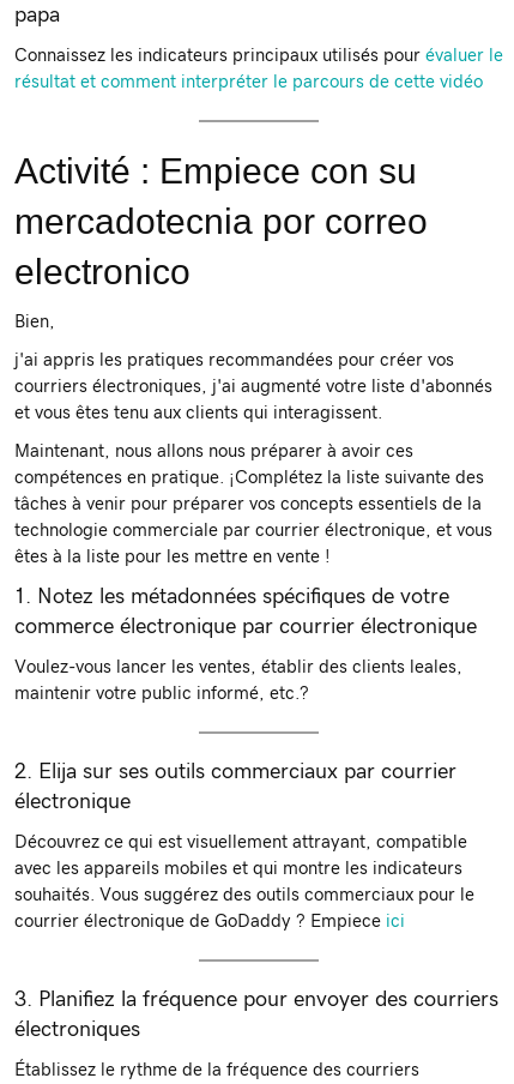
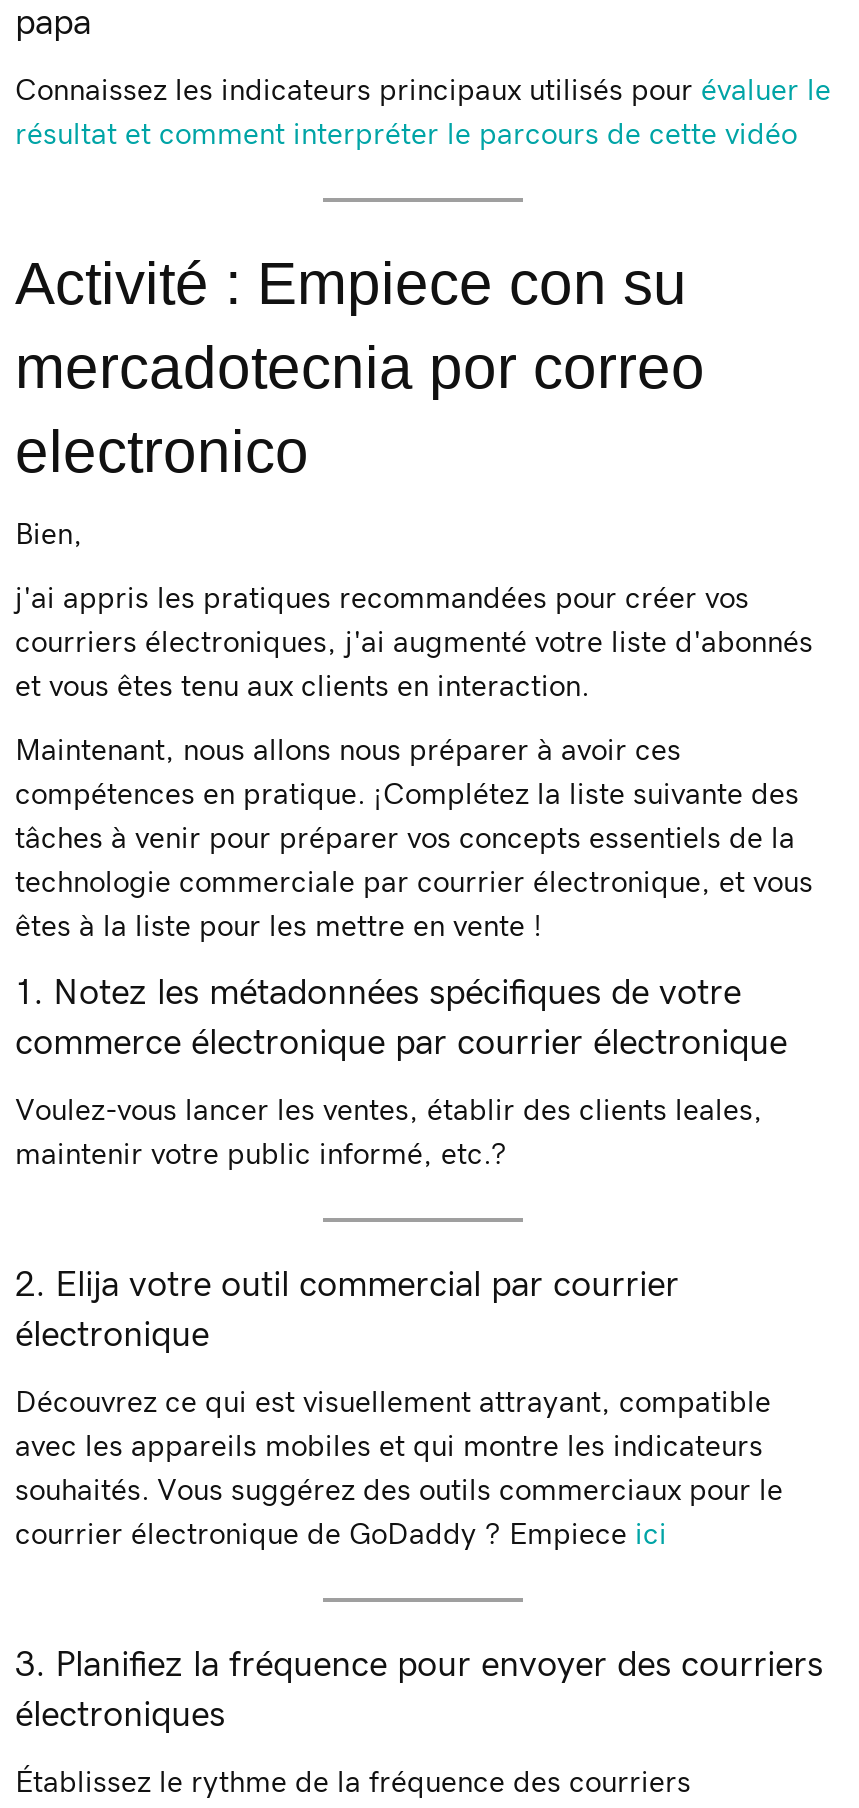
[14,404,382,421] et vous êtes tenu aux clients qui interagissent. -> [15,673,589,703] et vous êtes tenu aux clients en interaction.
[14,761,456,782] 2. Elija sur ses outils commerciaux par courrier -> [15,1269,679,1305] 2. Elija votre outil commercial par courrier

